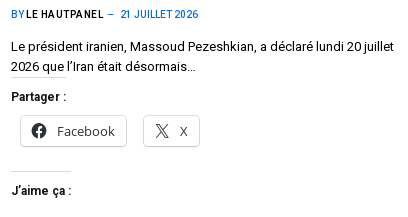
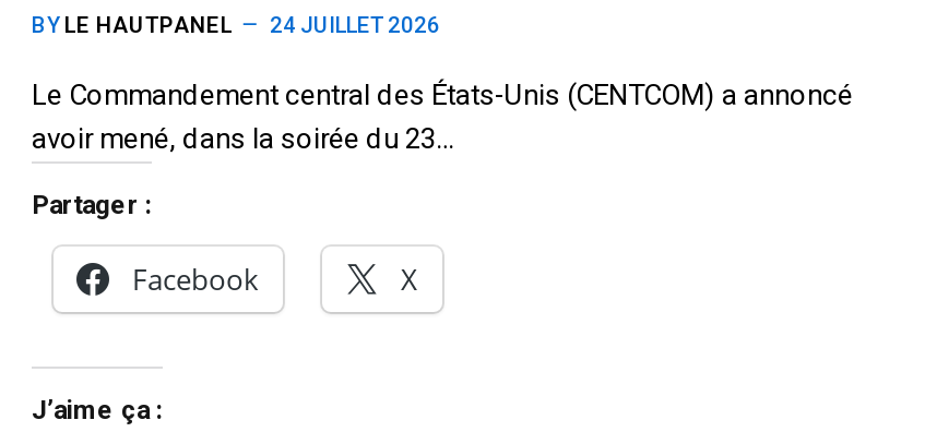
[11,9,198,20] BY LE HAUTPANEL 21 JUILLET 2026 -> [32,13,440,37] BY LE HAUTPANEL 24 JUILLET 2026
[11,39,394,74] Le président iranien, Massoud Pezeshkian, a déclaré lundi 20 juillet | 2026 que l’Iran était désormais… -> [32,79,853,155] Le Commandement central des États-Unis (CENTCOM) a annoncé | avoir mené, dans la soirée du 23…

